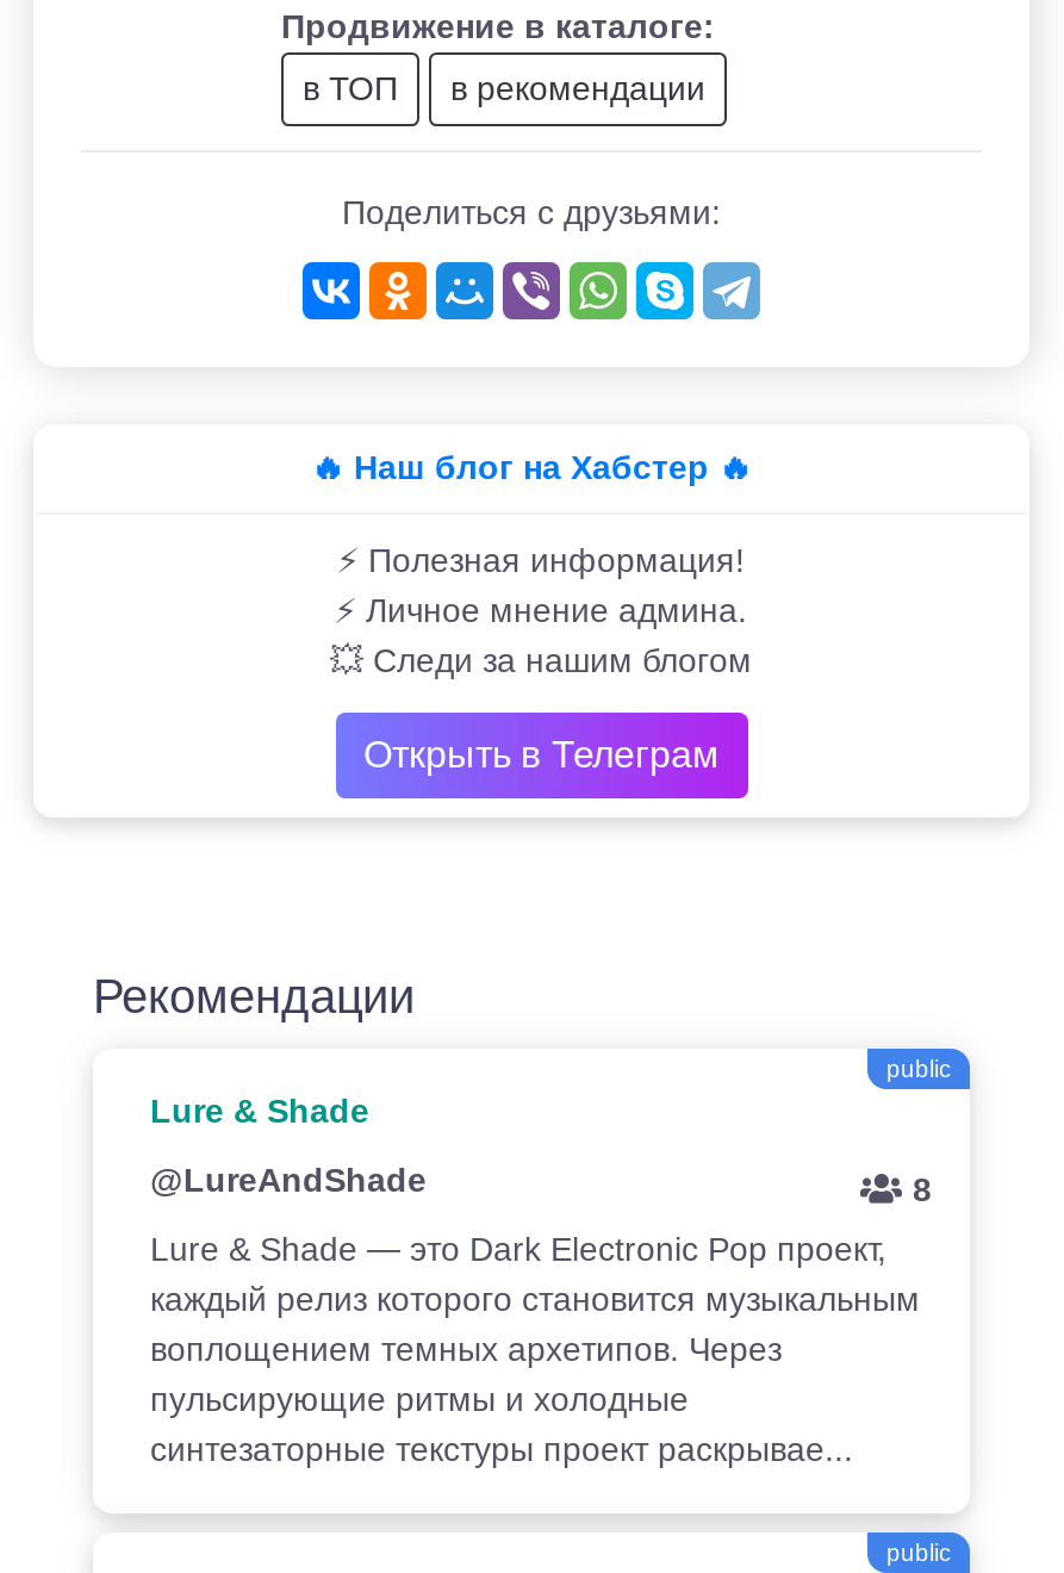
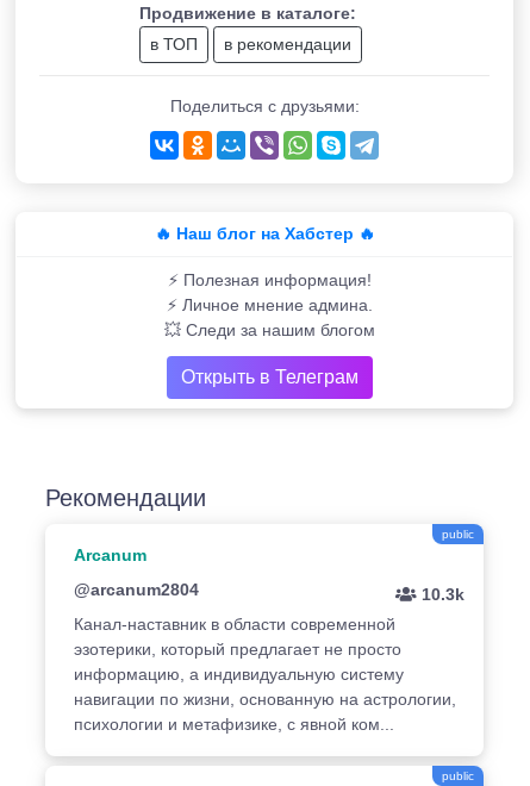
[150,1092,369,1130] Lure & Shade -> [74,545,146,564] Arcanum
[150,1161,932,1208] @LureAndShade | 8 -> [74,580,464,604] @arcanum2804 | 10.3k
[150,1230,920,1468] Lure & Shade — это Dark Electronic Pop проект, | каждый релиз которого становится музыкальным | воплощением темных архетипов. Через | пульсирующие ритмы и холодные | синтезаторные текстуры проект раскрывае... -> [74,615,456,734] Канал-наставник в области современной | эзотерики, который предлагает не просто | информацию, а индивидуальную систему | навигации по жизни, основанную на астрологии, | психологии и метафизике, с явной ком...

